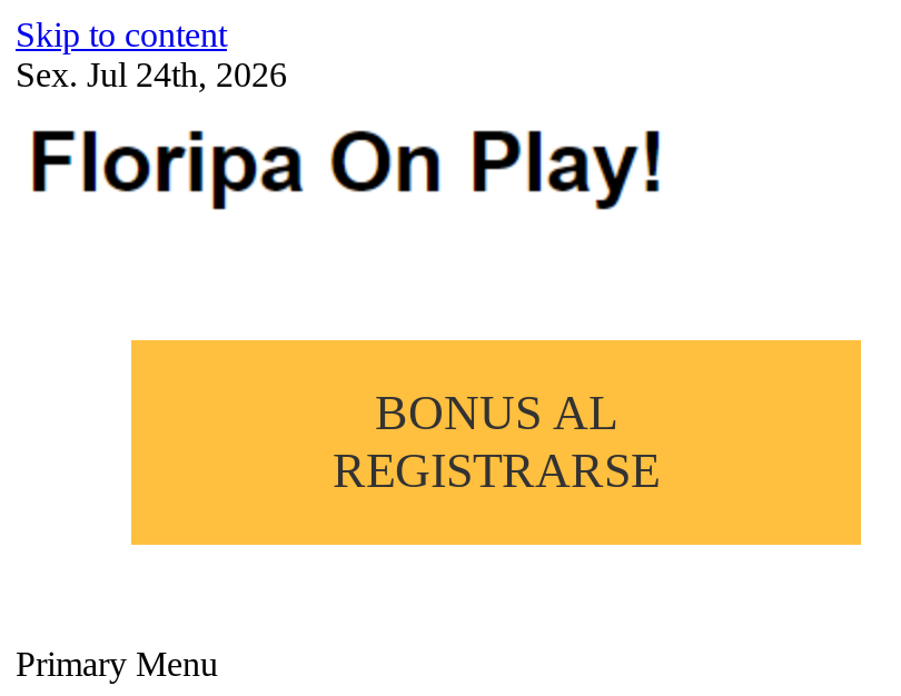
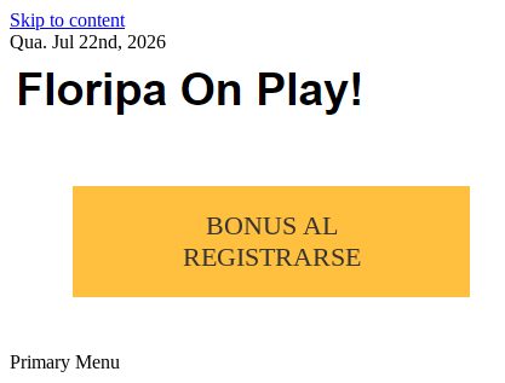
[16,56,287,93] Sex. Jul 24th, 2026 -> [10,31,166,52] Qua. Jul 22nd, 2026

